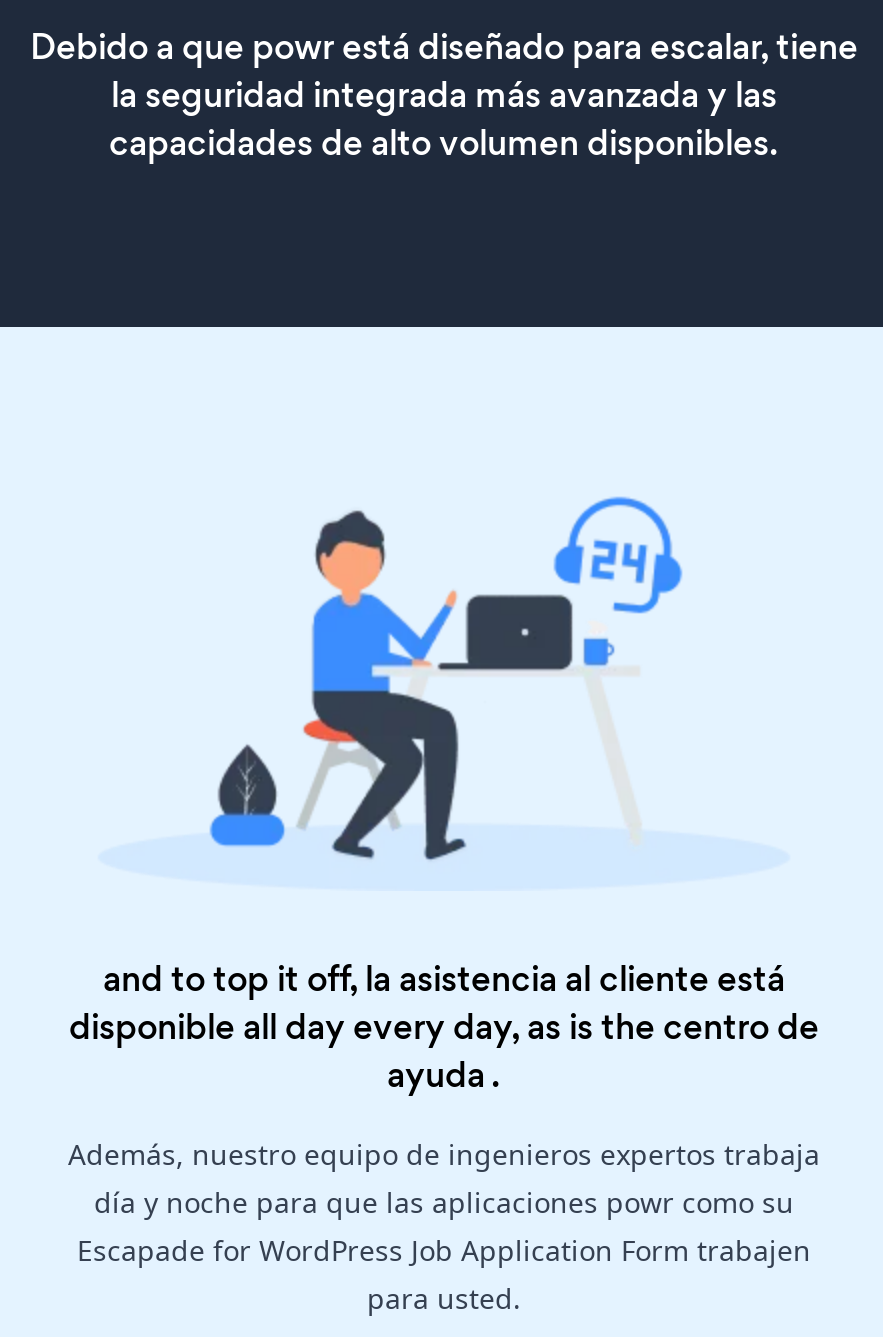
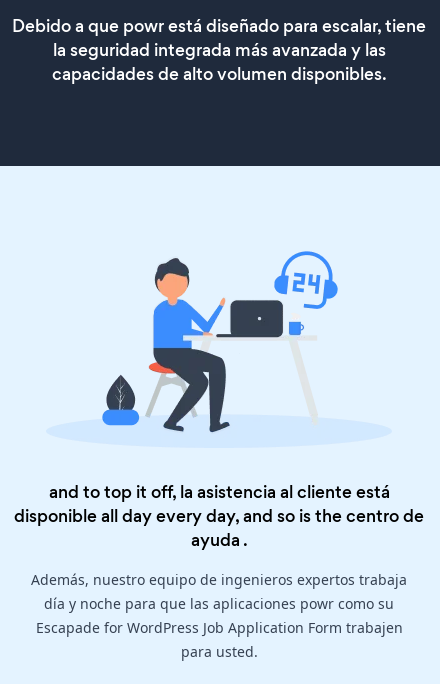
[69,1003,819,1051] disponible all day every day, as is the centro de -> [14,504,424,528] disponible all day every day, and so is the centro de

